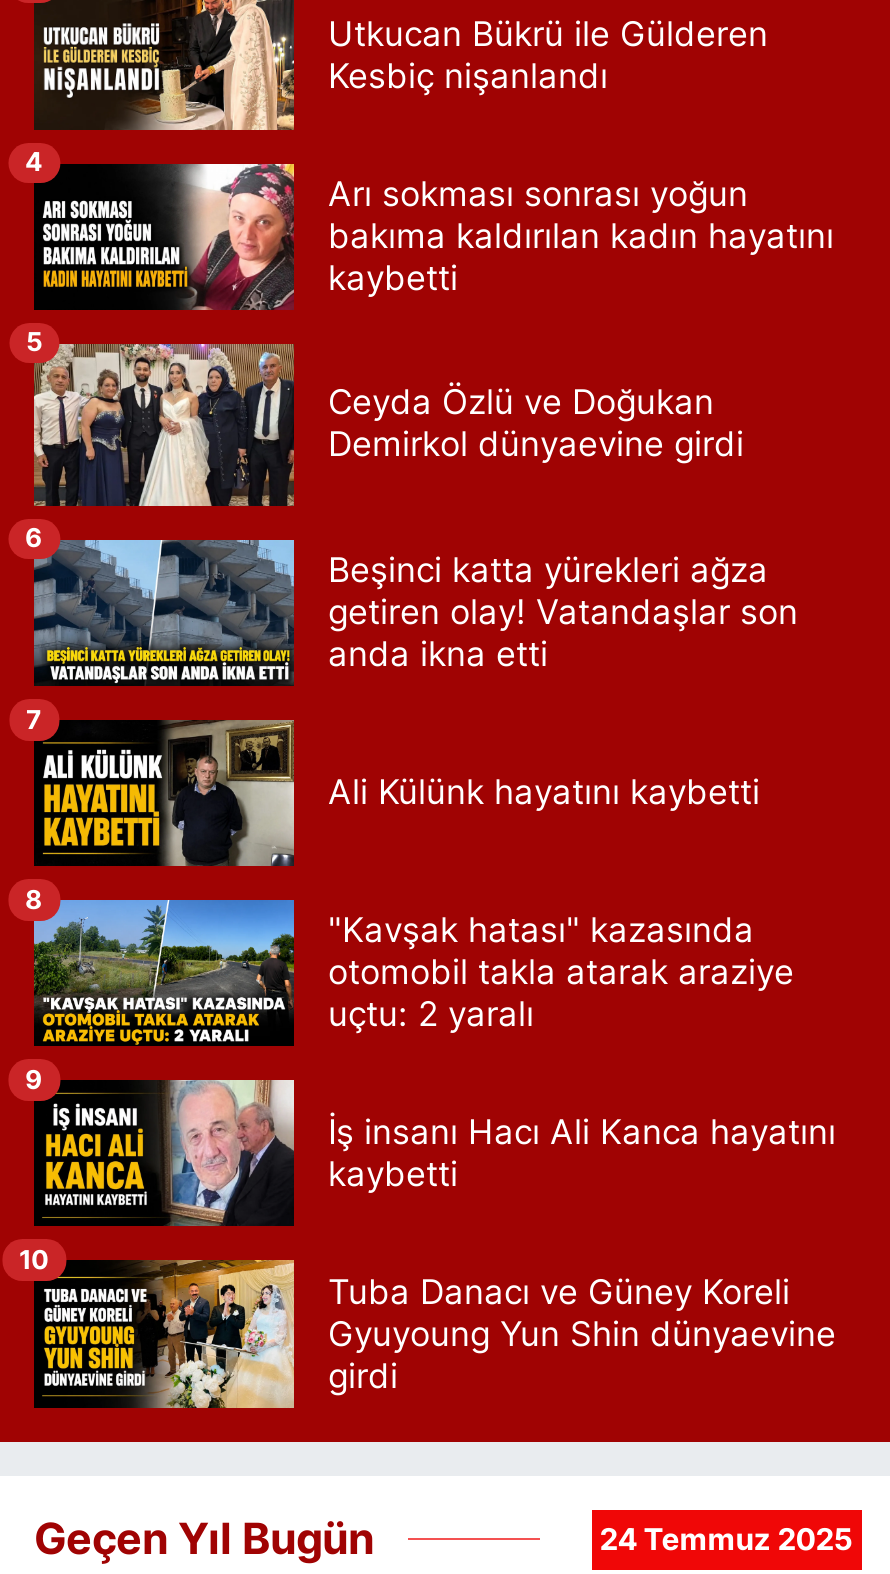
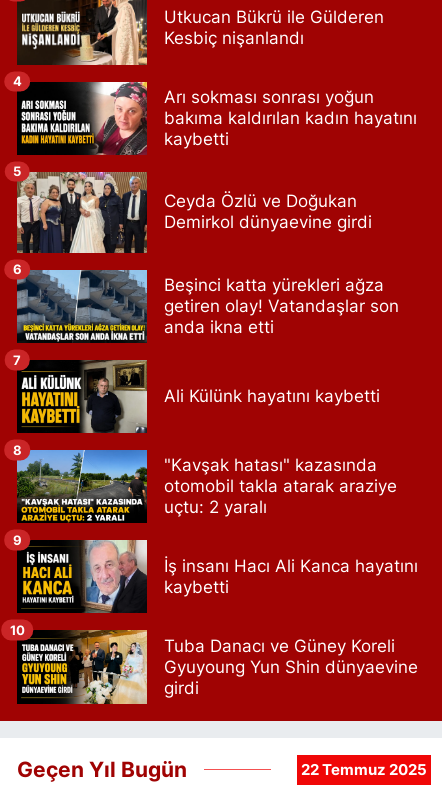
[600,1522,854,1558] 24 Temmuz 2025 -> [301,761,427,779] 22 Temmuz 2025

